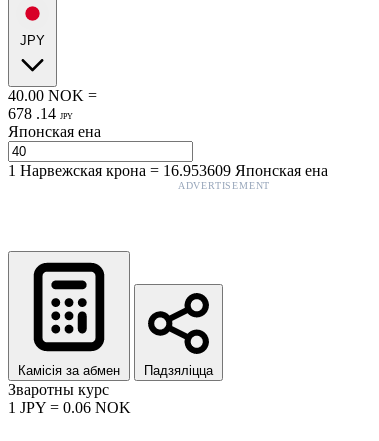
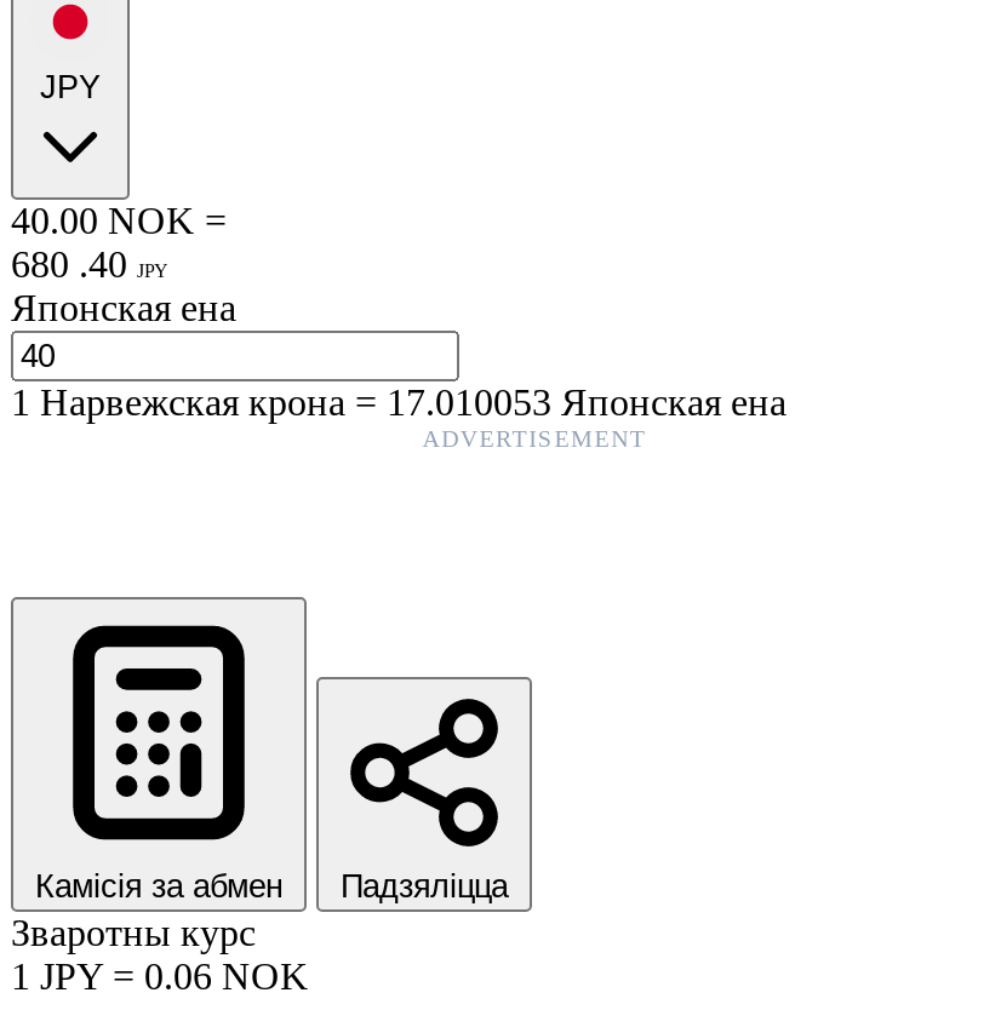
[8,105,73,122] 678 . 14 JPY -> [11,243,168,284] 680 . 40 JPY
[8,162,328,179] 1Нарвежская крона=16.953609 Японская ена -> [11,381,787,422] 1Нарвежская крона=17.010053 Японская ена

